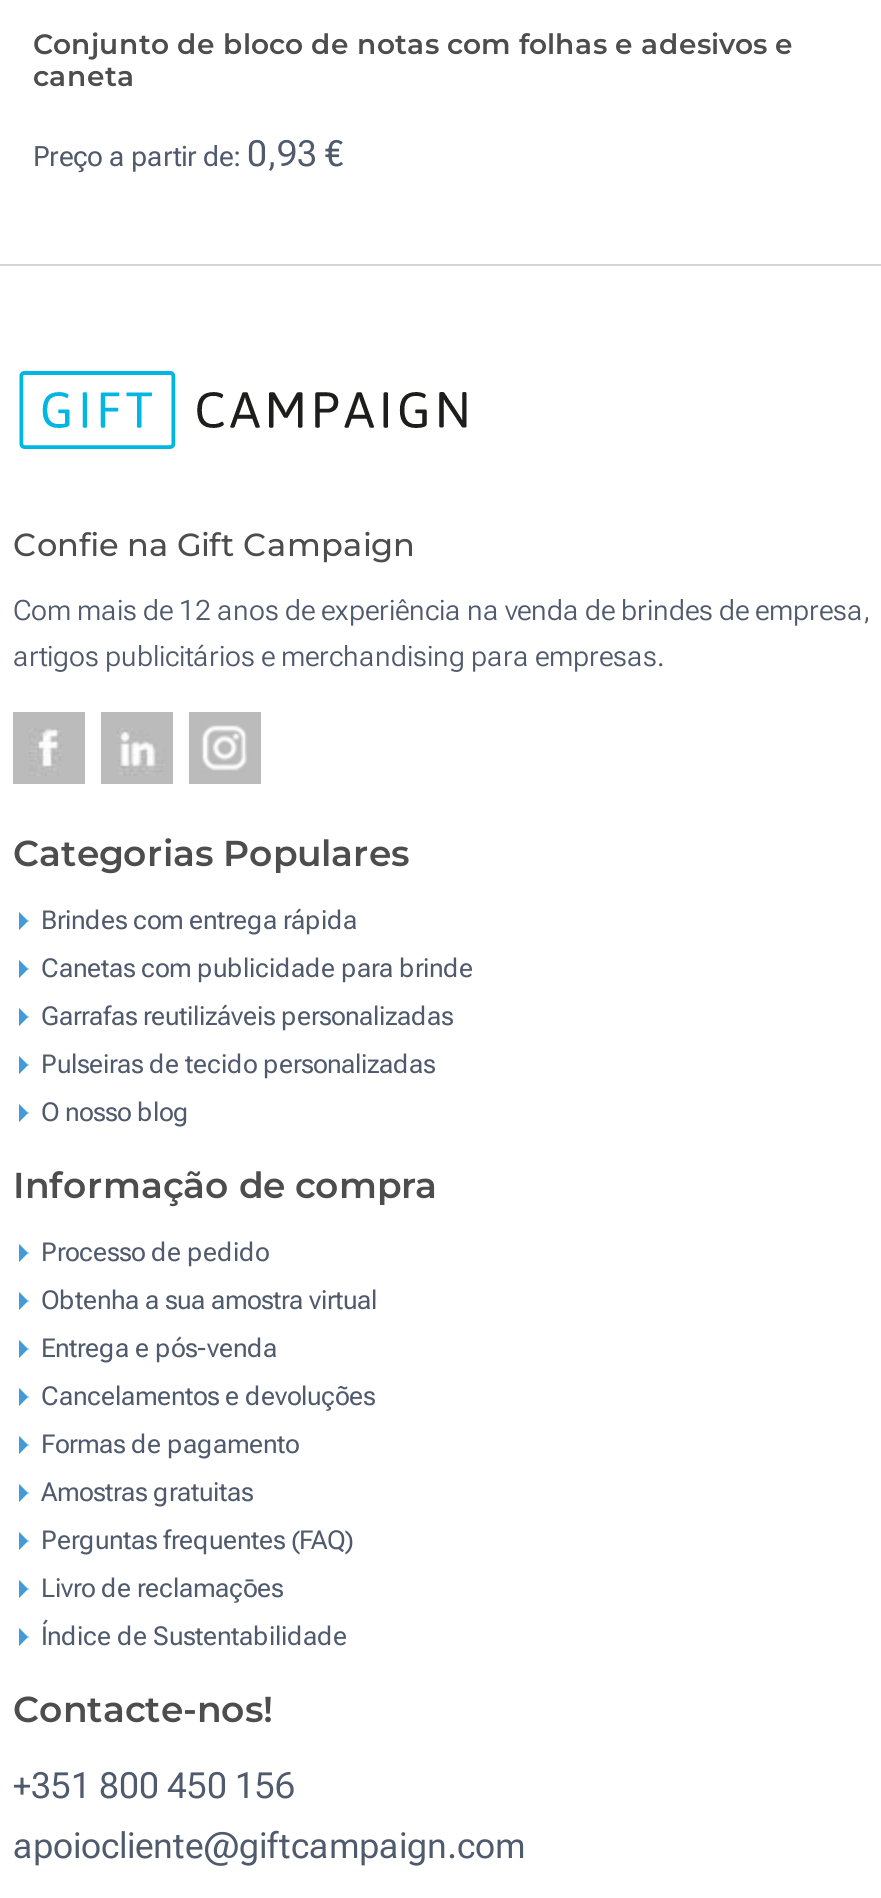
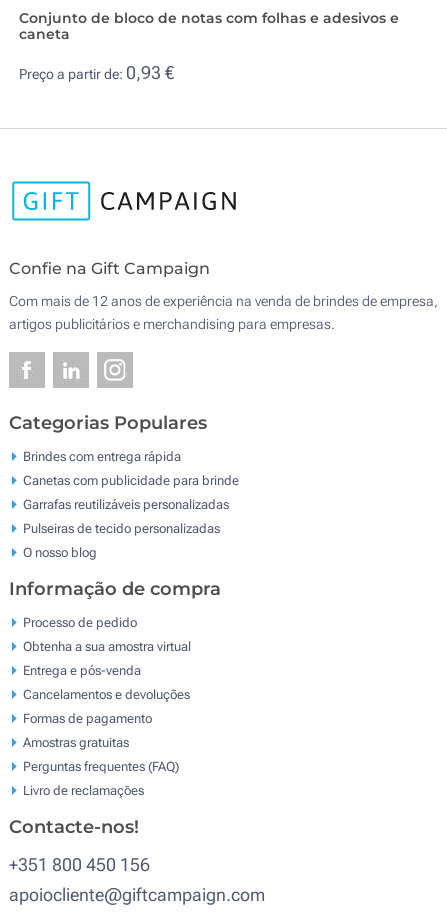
[41,1621,347,1651] Índice de Sustentabilidade -> none

